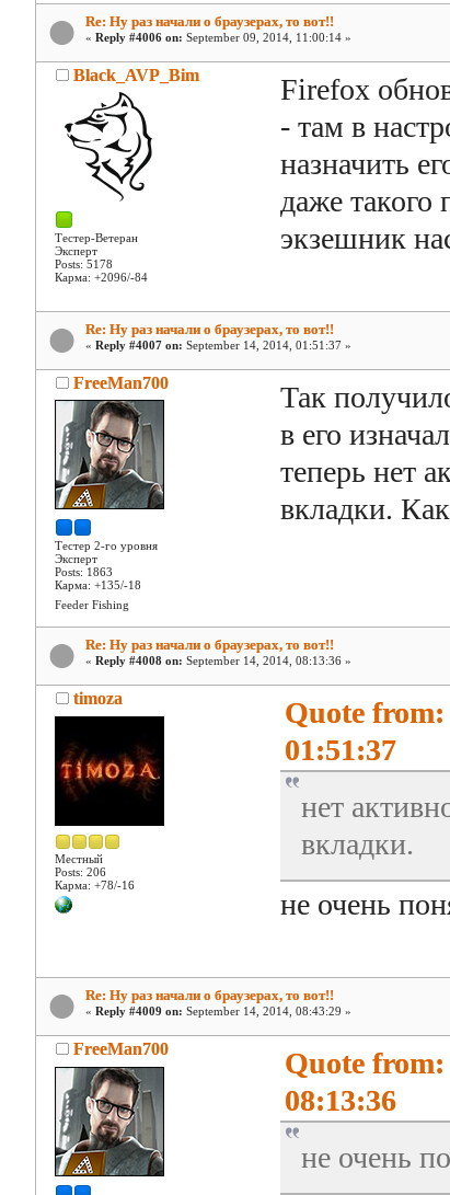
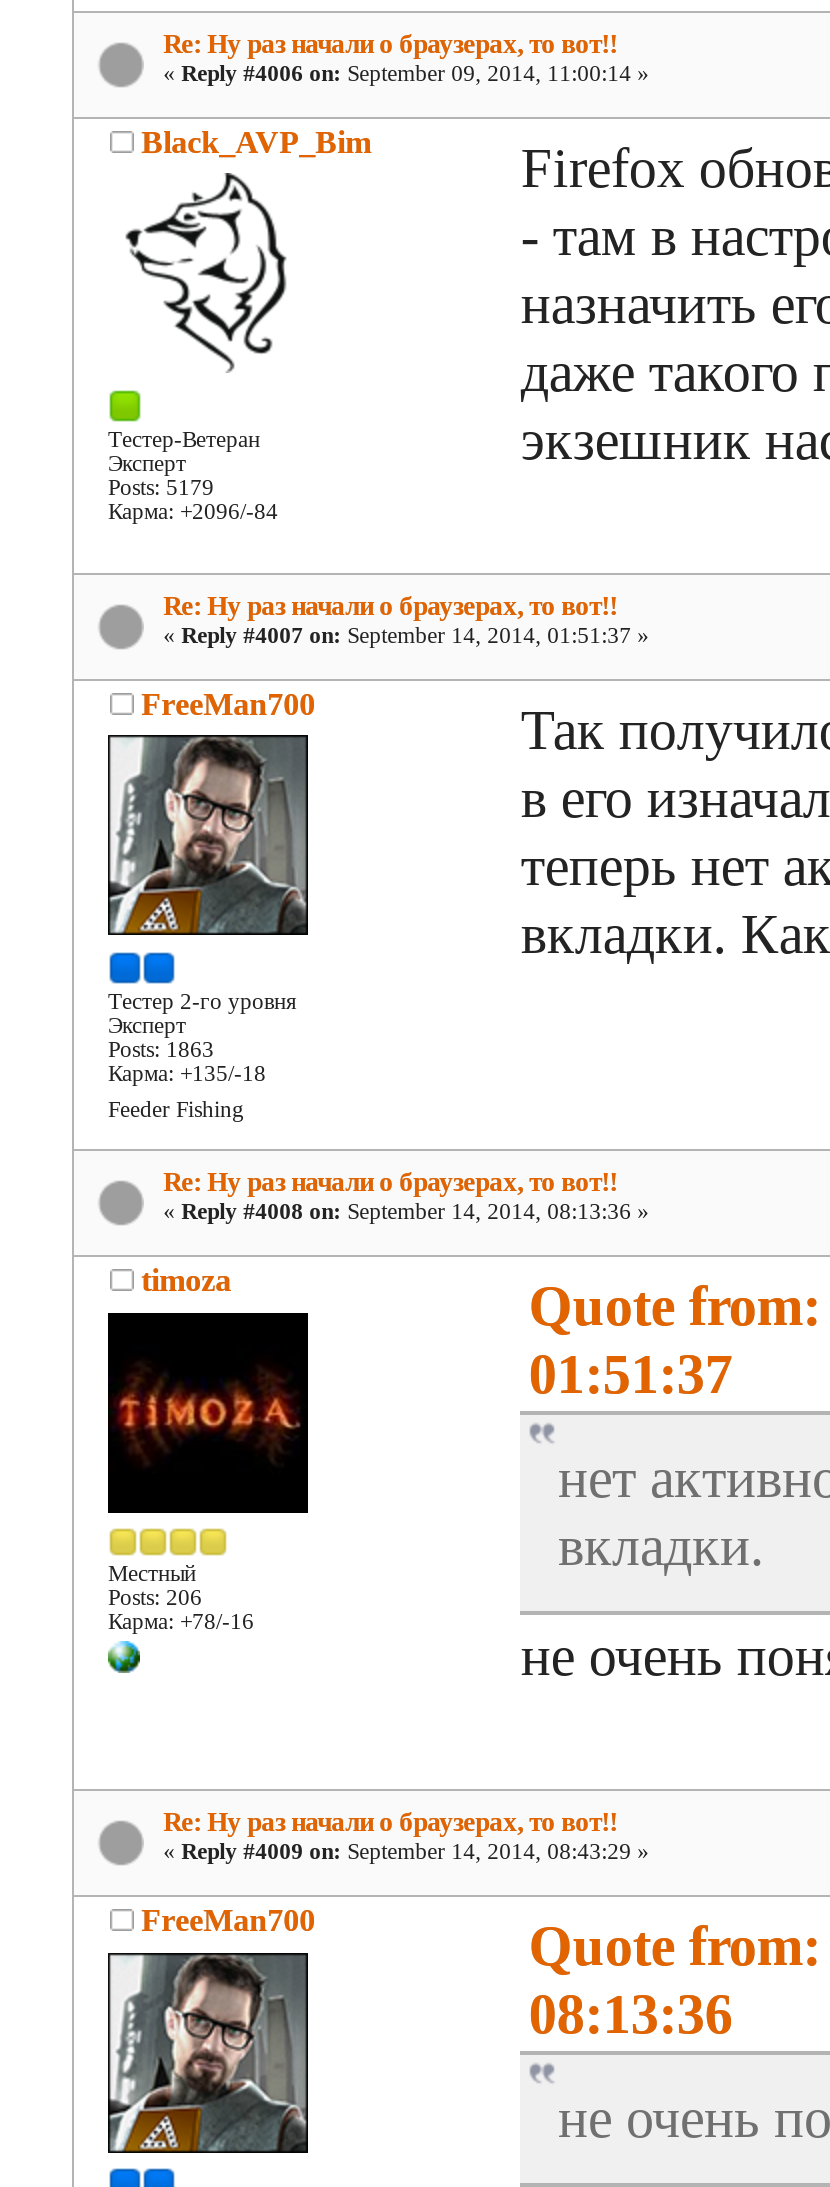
[55,257,113,270] Posts: 5178 -> [108,475,214,499] Posts: 5179

